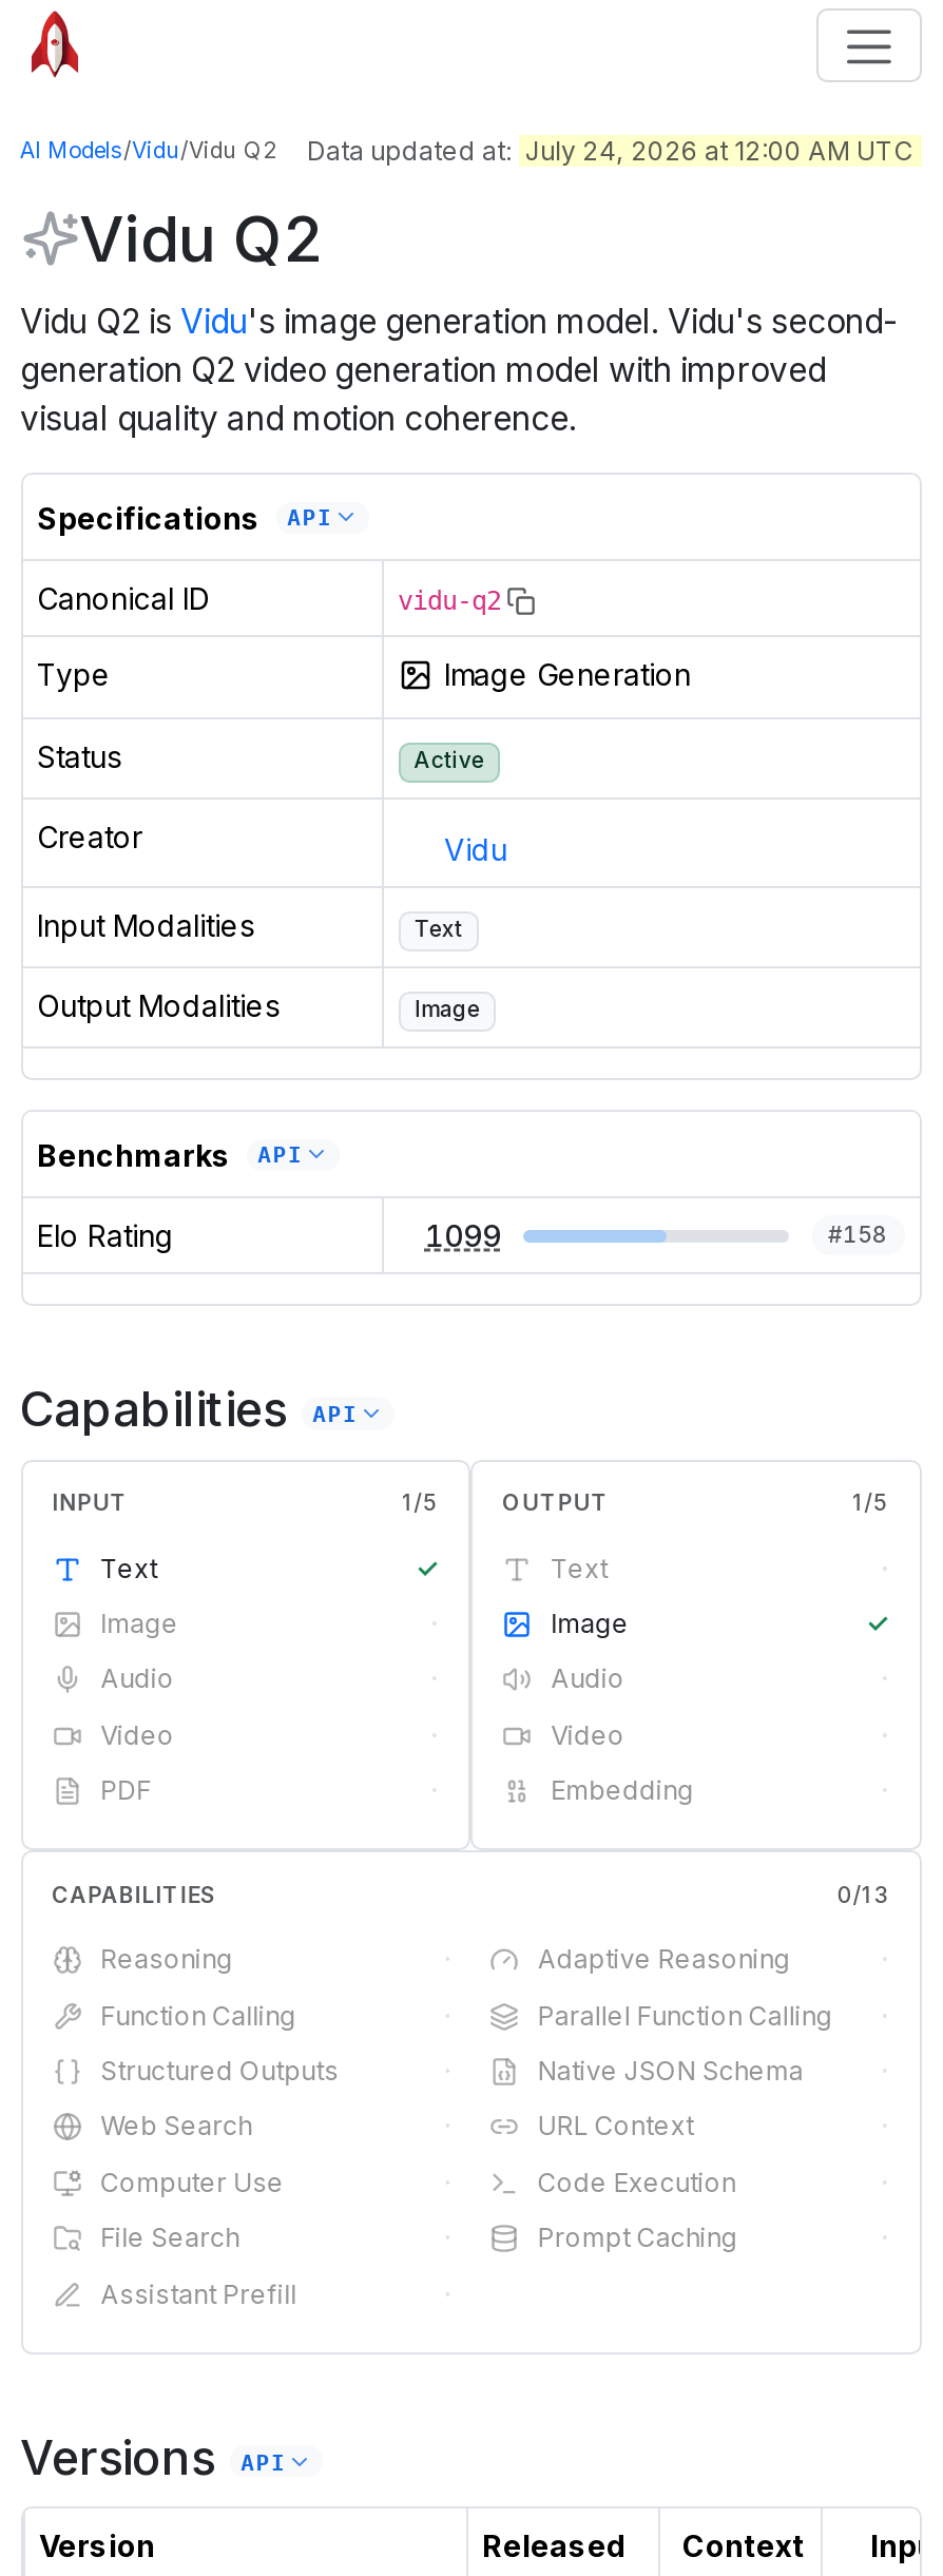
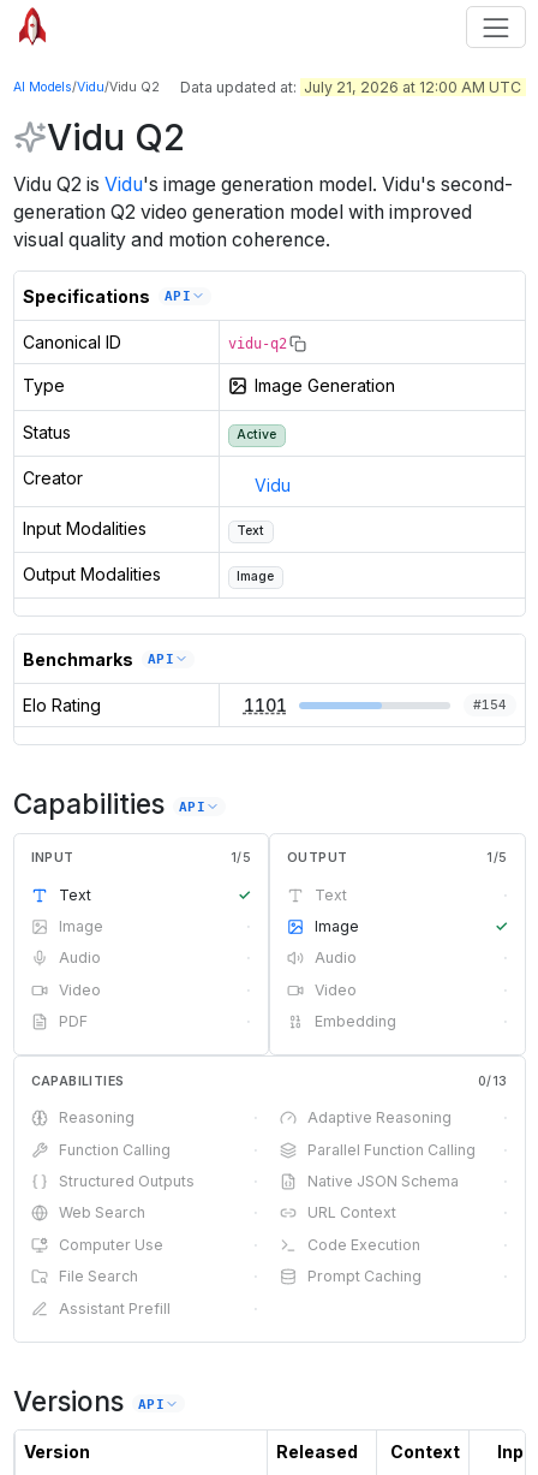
[307,135,913,166] Data updated at: July 24, 2026 at 12:00 AM UTC -> [180,78,521,96] Data updated at: July 21, 2026 at 12:00 AM UTC
[425,1218,501,1254] 1099 -> [243,695,286,716] 1101
[828,1222,887,1249] #158 -> [473,697,506,713] #154

